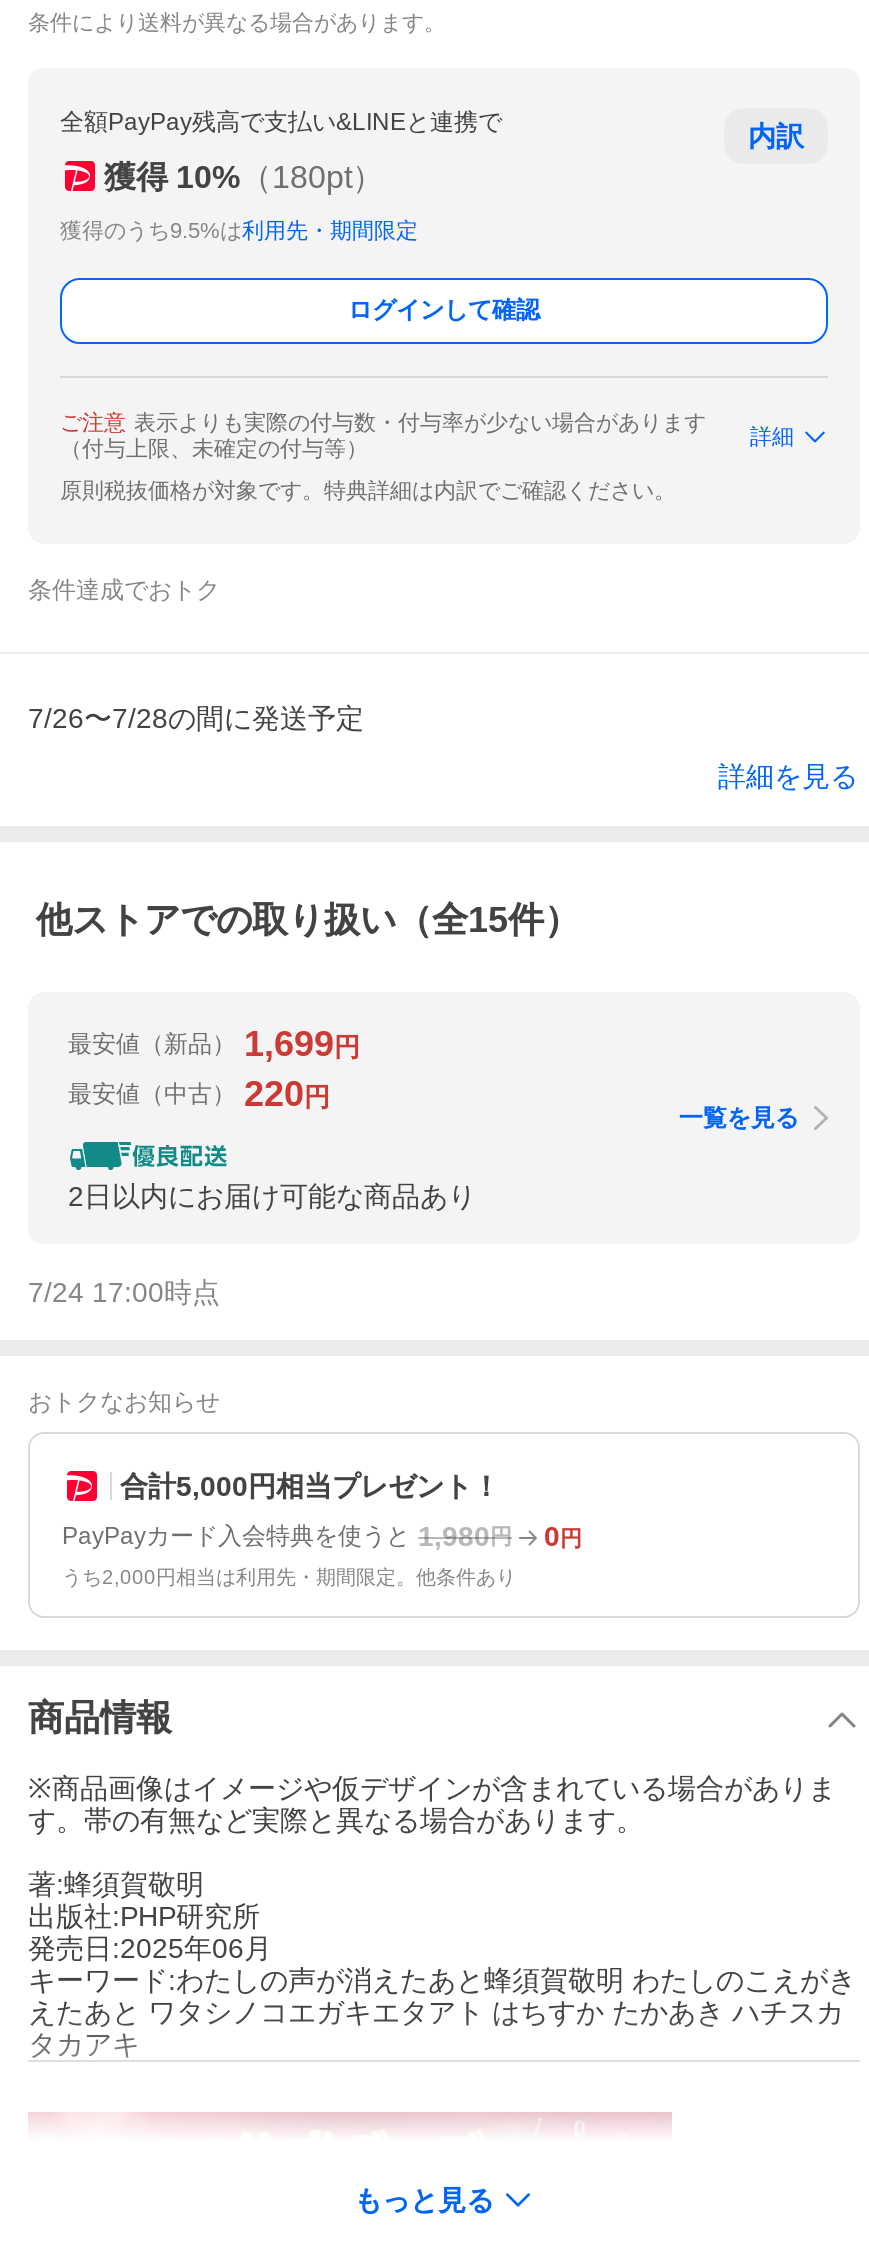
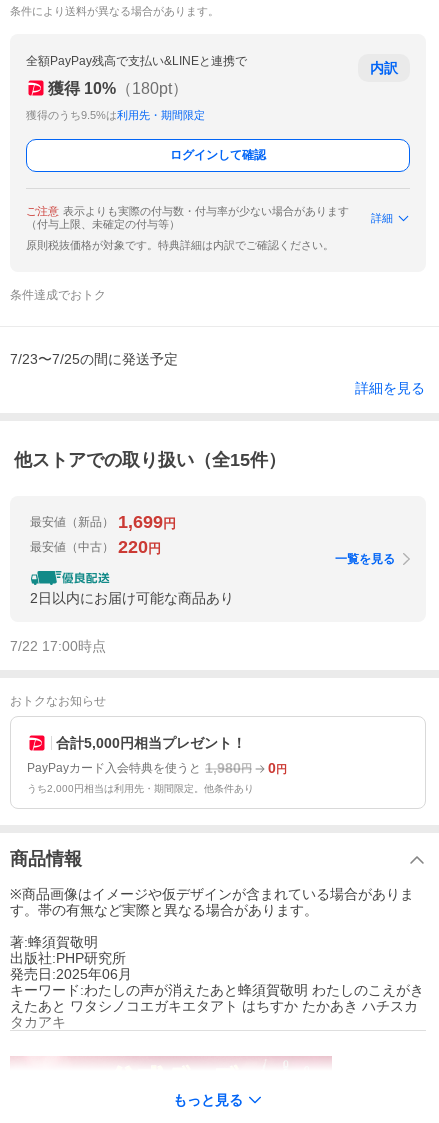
[28,702,364,734] 7/26〜7/28の間に発送予定 -> [10,351,178,367] 7/23〜7/25の間に発送予定
[28,1277,220,1309] 7/24 17:00時点 -> [10,638,106,654] 7/22 17:00時点

